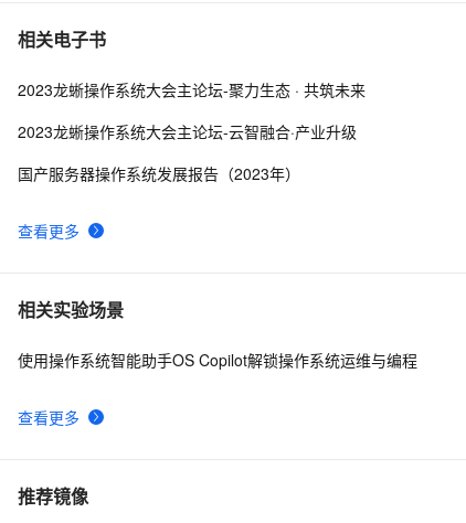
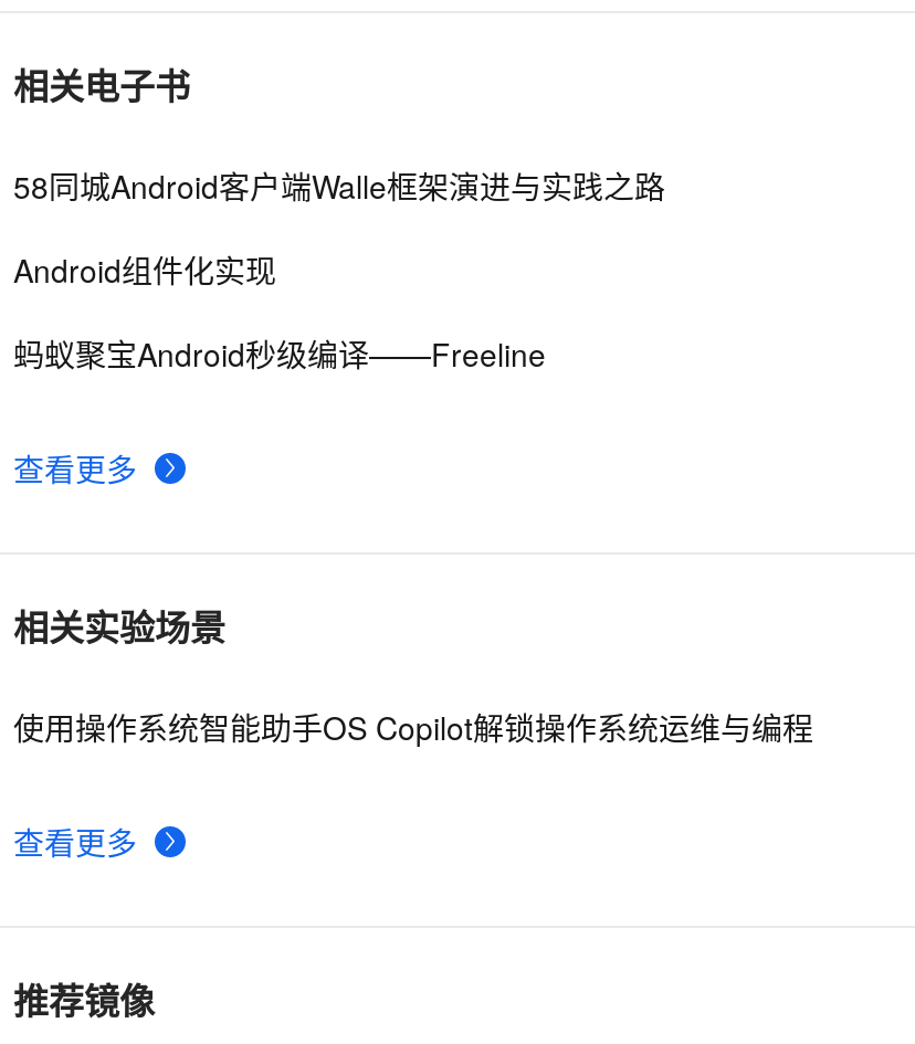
[18,78,366,100] 2023龙蜥操作系统大会主论坛-聚力生态 · 共筑未来 -> [13,164,665,208] 58同城Android客户端Walle框架演进与实践之路
[18,120,357,142] 2023龙蜥操作系统大会主论坛-云智融合·产业升级 -> [13,247,276,292] Android组件化实现
[18,162,300,184] 国产服务器操作系统发展报告（2023年） -> [13,331,546,376] 蚂蚁聚宝Android秒级编译——Freeline

